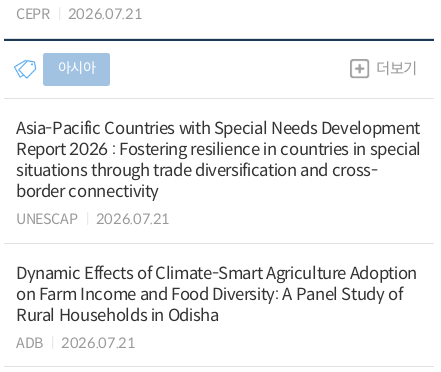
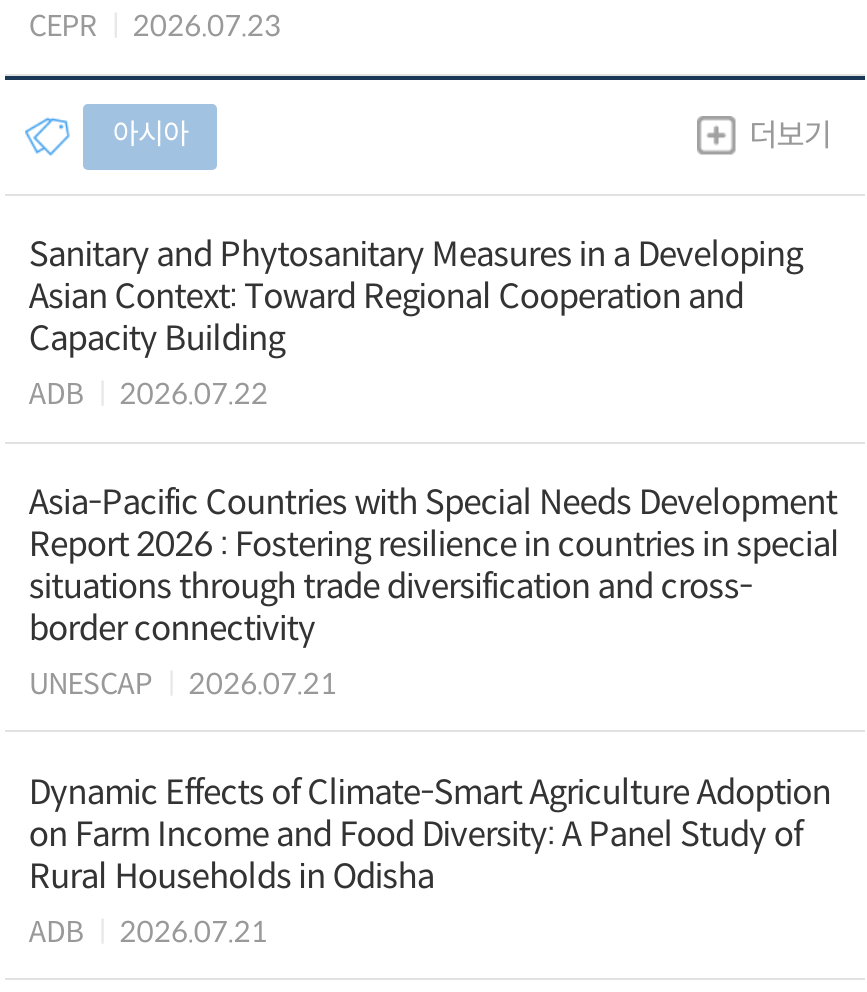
[16,5,142,23] CEPR 2026.07.21 -> [29,9,281,45] CEPR 2026.07.23
none -> [29,234,802,413] Sanitary and Phytosanitary Measures in a Developing | Asian Context: Toward Regional Cooperation and | Capacity Building | ADB | 2026.07.22

